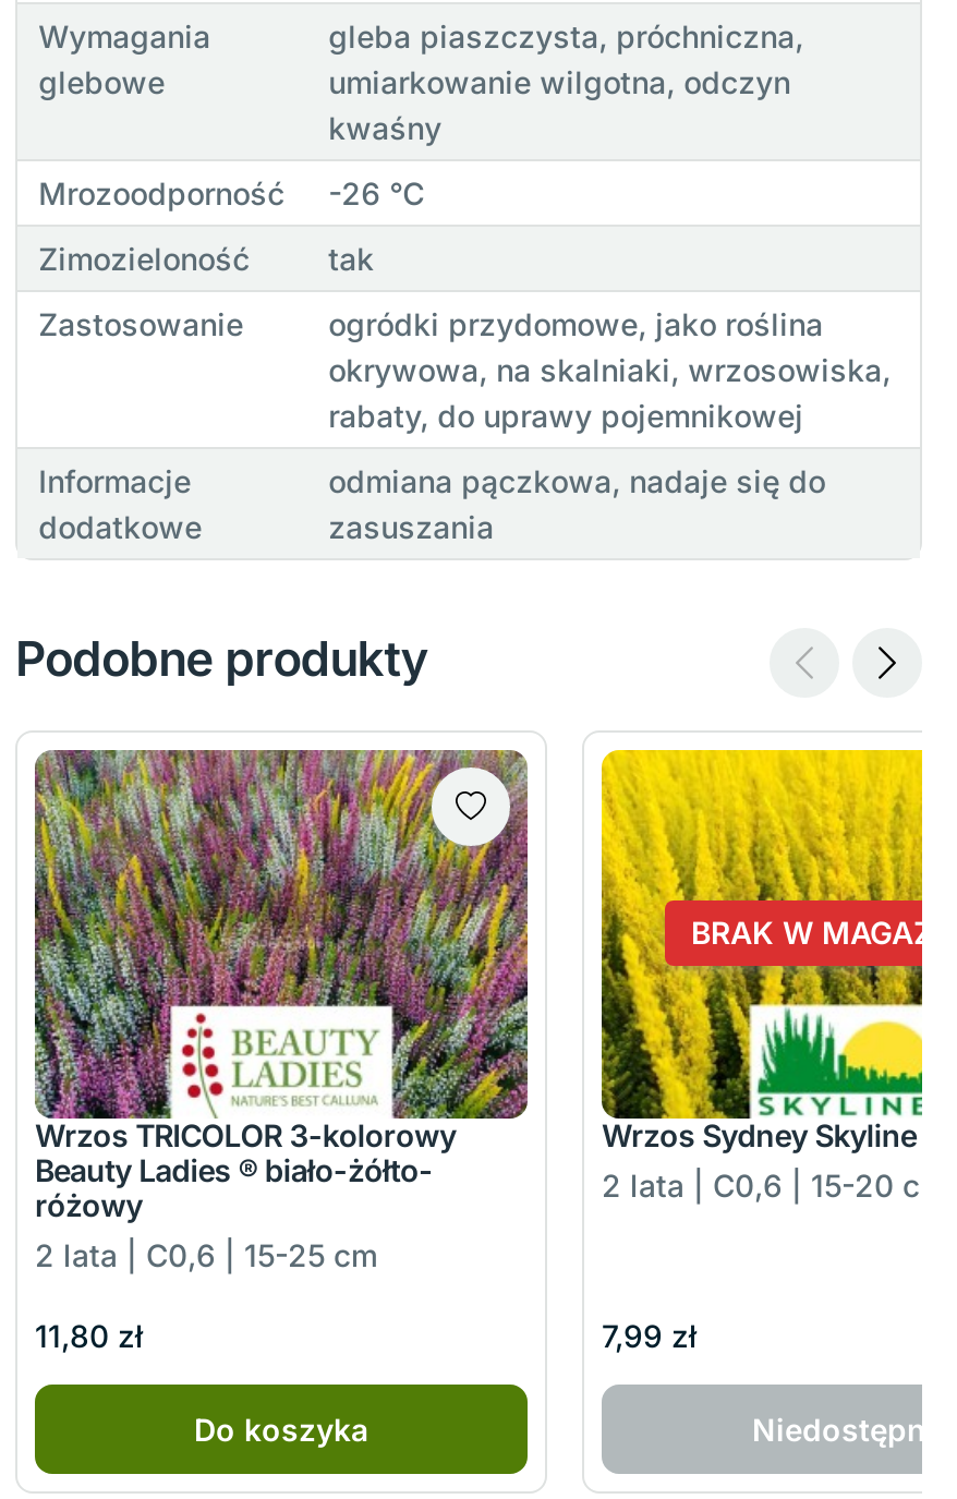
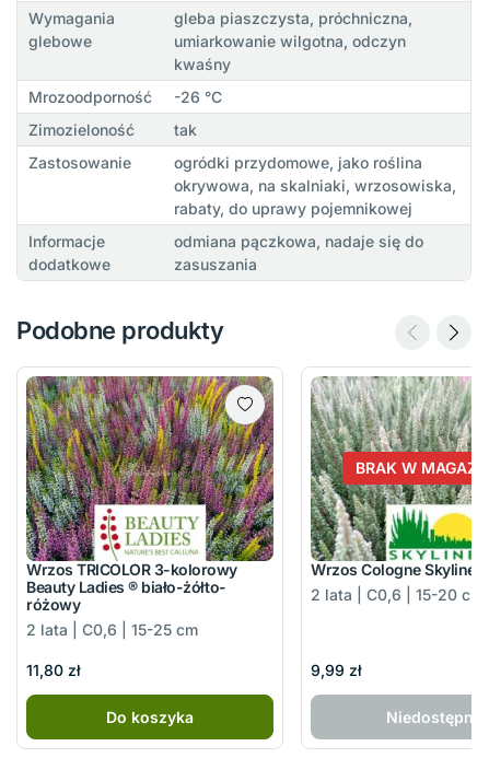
[599,748,943,1154] [image] | Wrzos Sydney Skyline ® -> [310,375,485,579] [image] | Wrzos Cologne Skyline®
[602,1317,698,1354] 7,99 zł -> [311,661,362,679] 9,99 zł

